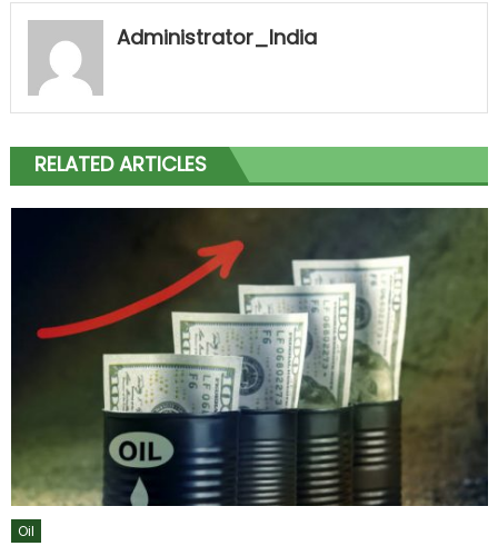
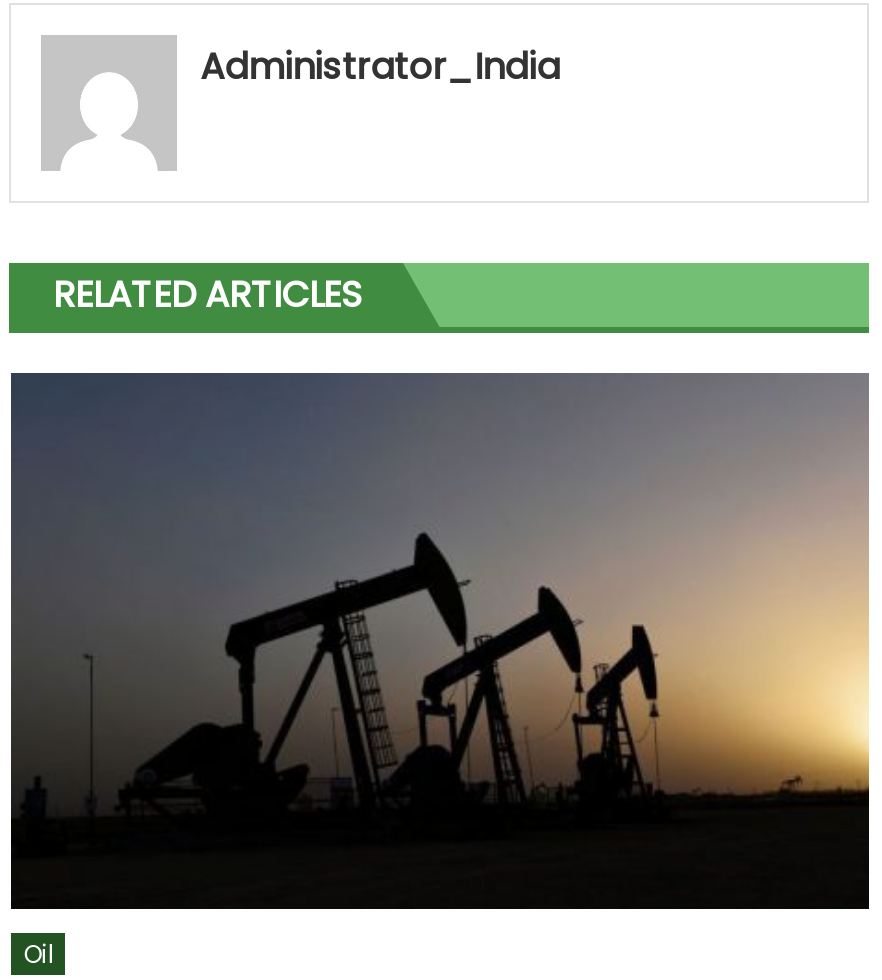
[10,208,489,507] [image] -> [9,373,871,911] [image]

